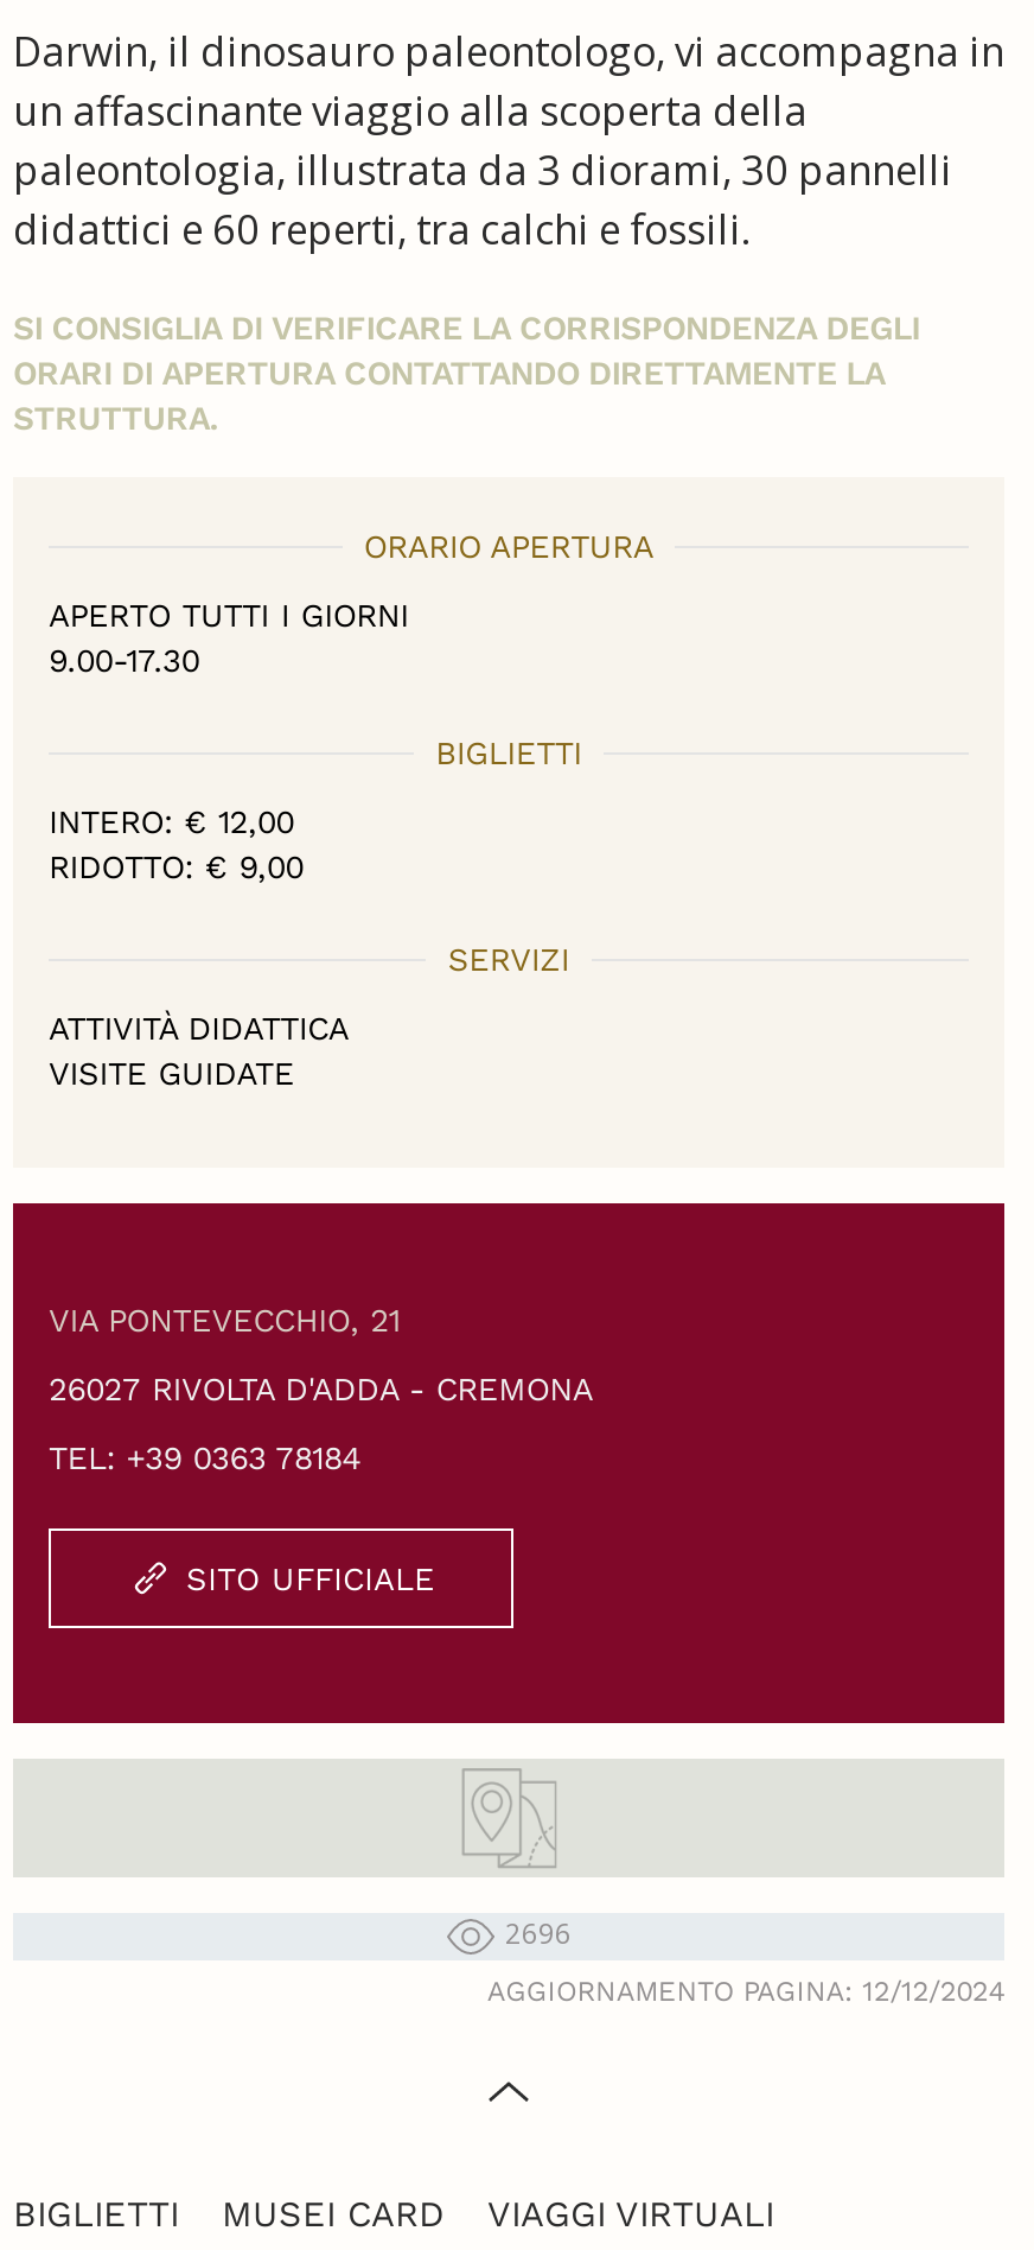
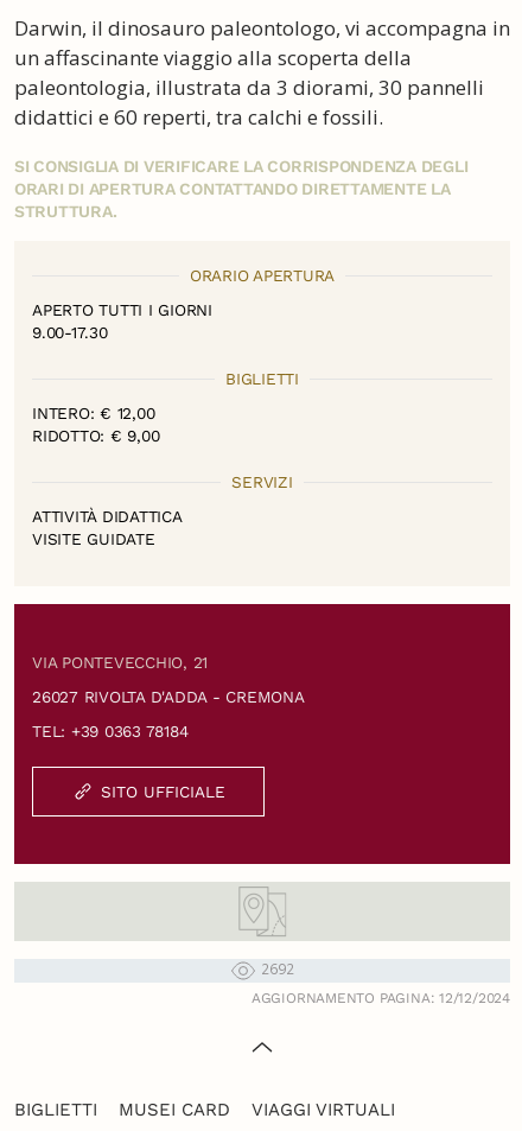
[505,1912,572,1950] 2696 -> [260,959,294,978] 2692

